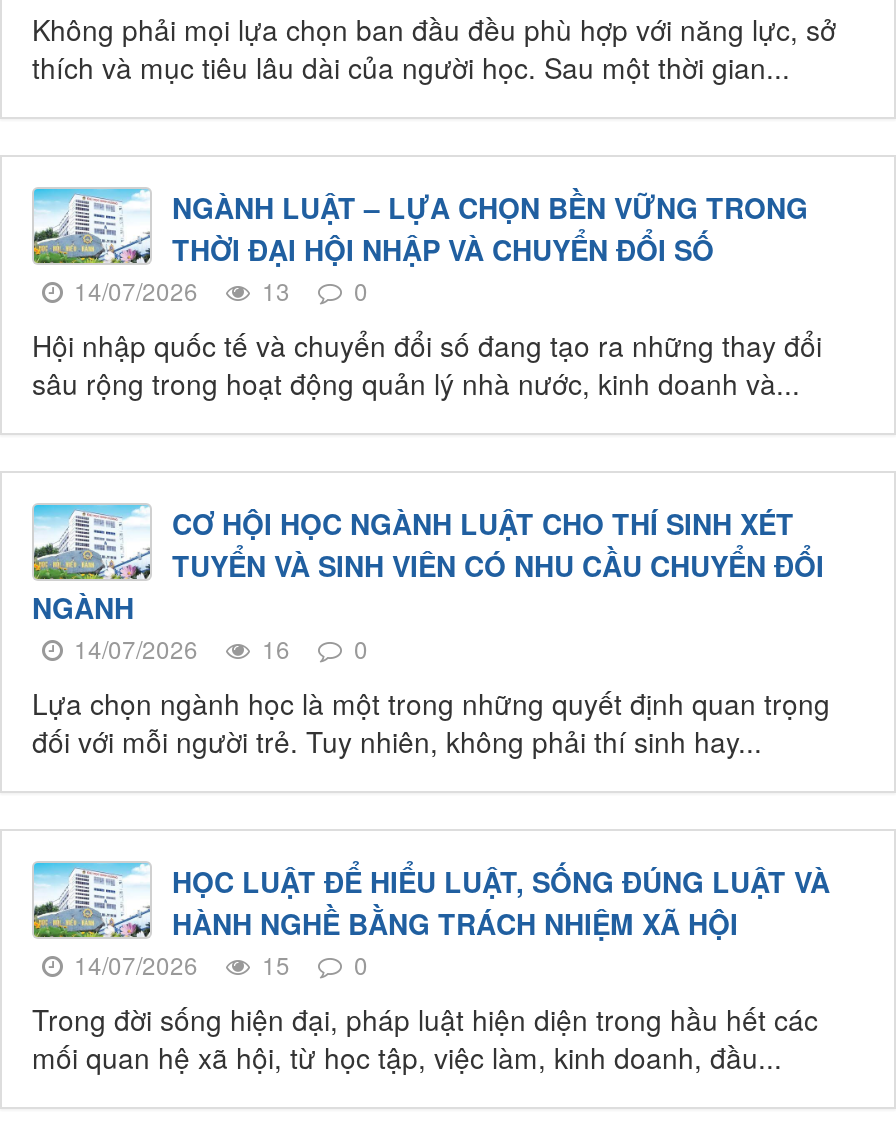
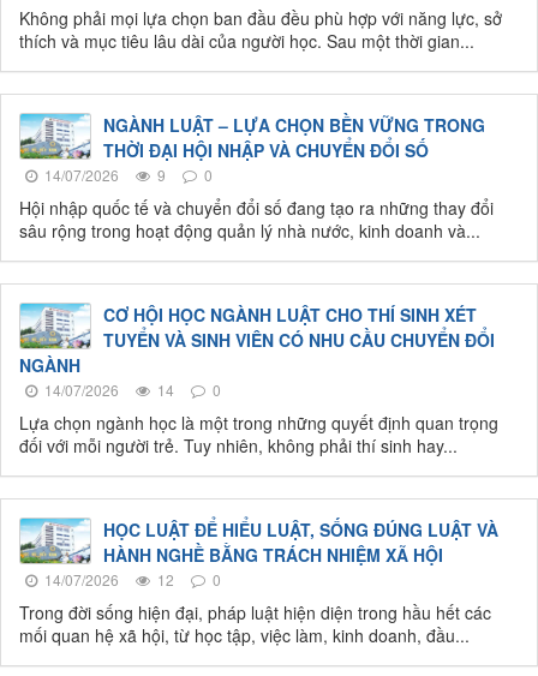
[68,273,368,307] 14/07/2026 13 0 -> [41,164,213,185] 14/07/2026 9 0
[68,631,368,665] 14/07/2026 16 0 -> [41,379,221,400] 14/07/2026 14 0
[68,947,368,981] 14/07/2026 15 0 -> [41,569,221,590] 14/07/2026 12 0

